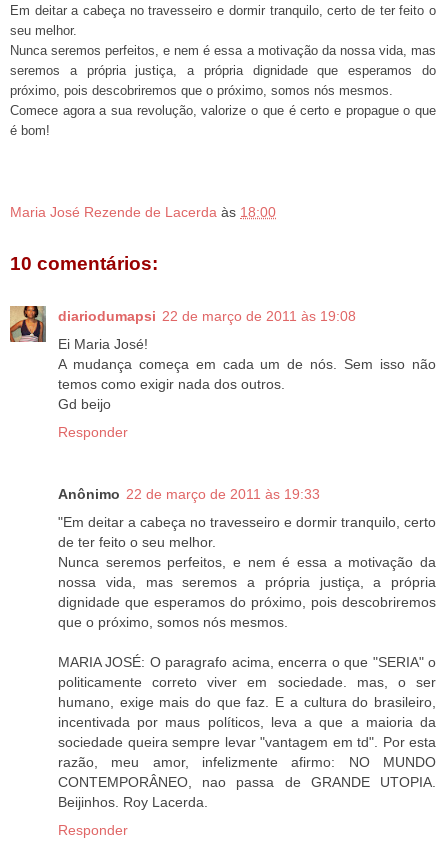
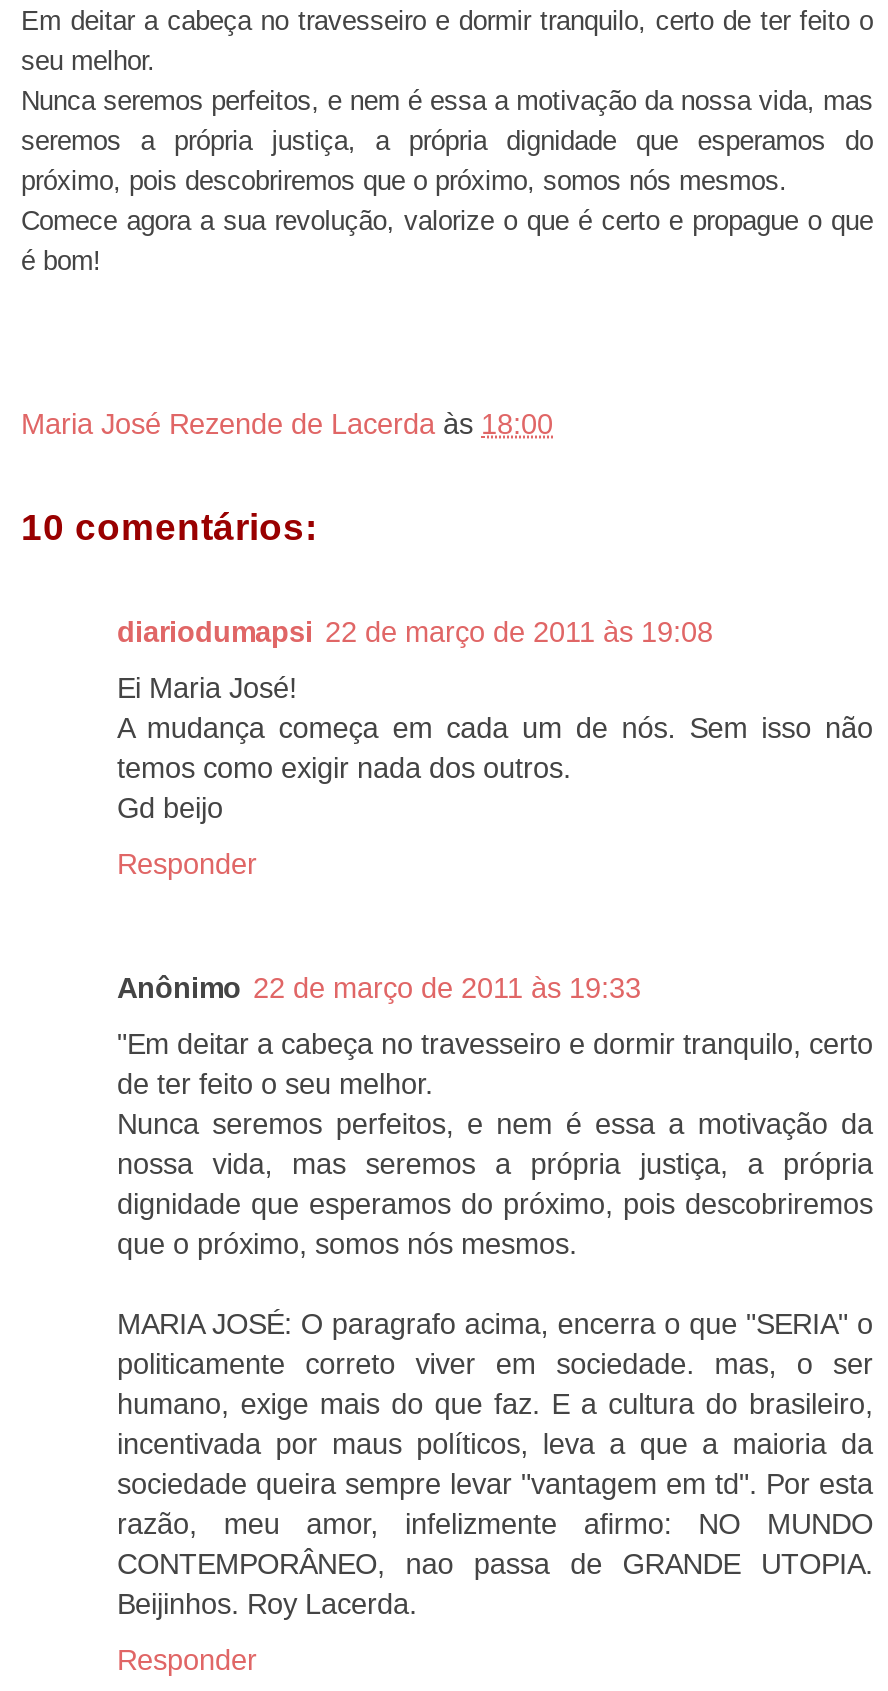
[9,304,47,343] [image] -> none

